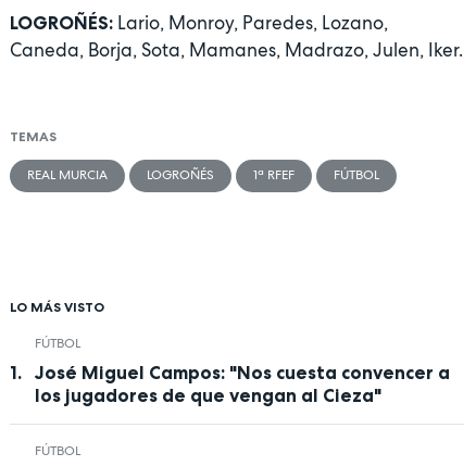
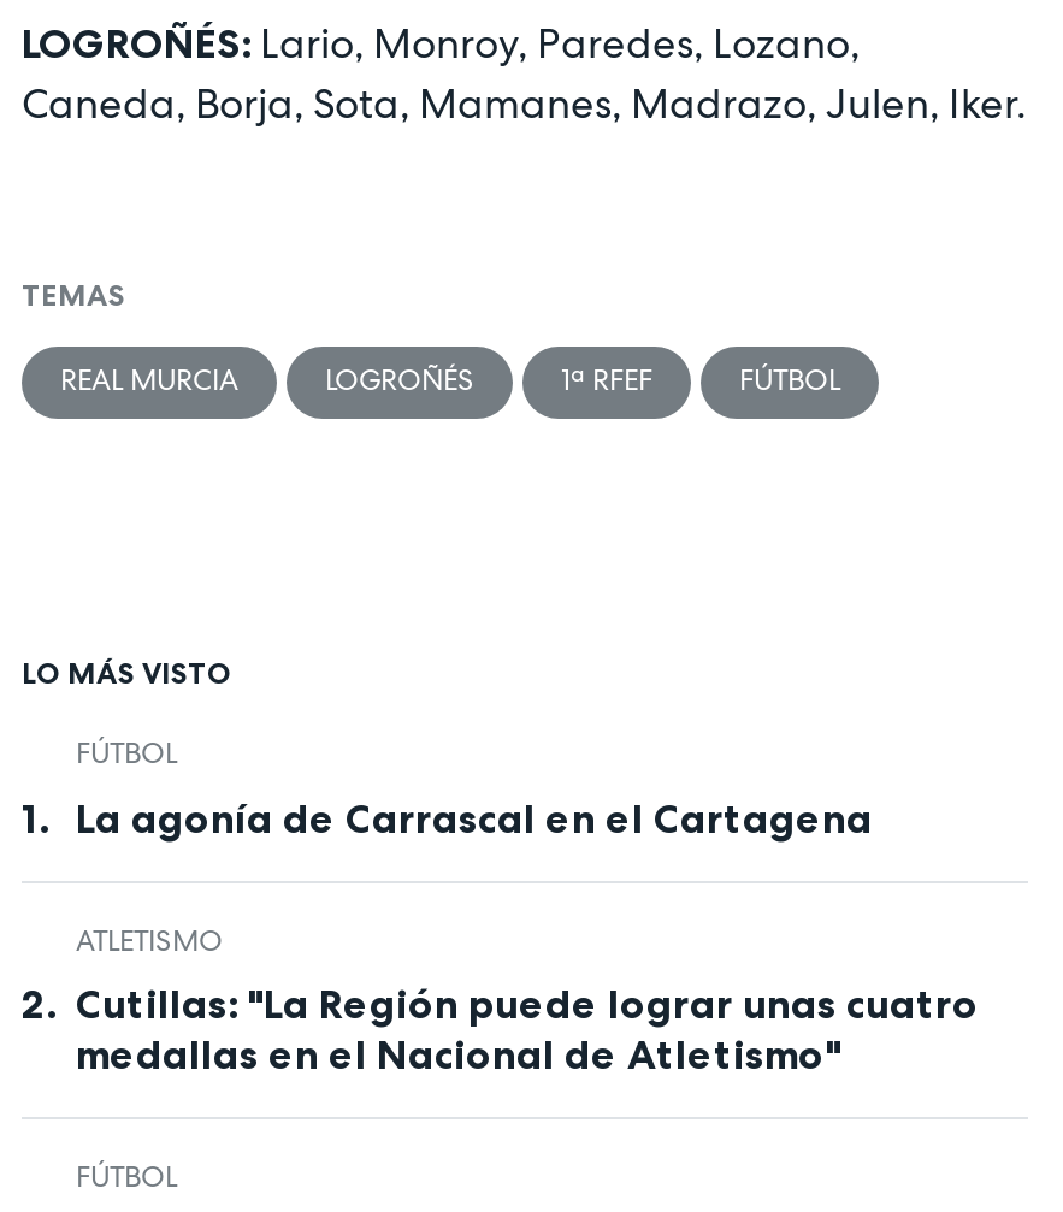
[34,362,449,406] José Miguel Campos: "Nos cuesta convencer a | los jugadores de que vengan al Cieza" -> [76,794,979,1079] La agonía de Carrascal en el Cartagena | ATLETISMO | Cutillas: "La Región puede lograr unas cuatro | medallas en el Nacional de Atletismo"

